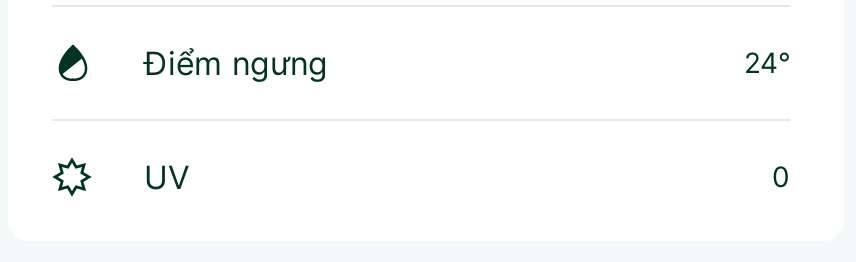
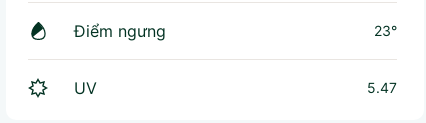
[744,45,790,79] 24° -> [374,22,397,39] 23°
[772,159,790,193] 0 -> [367,79,397,96] 5.47

